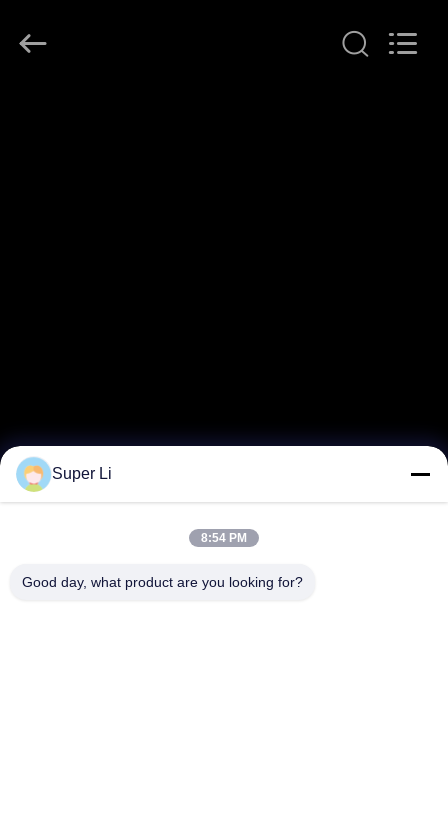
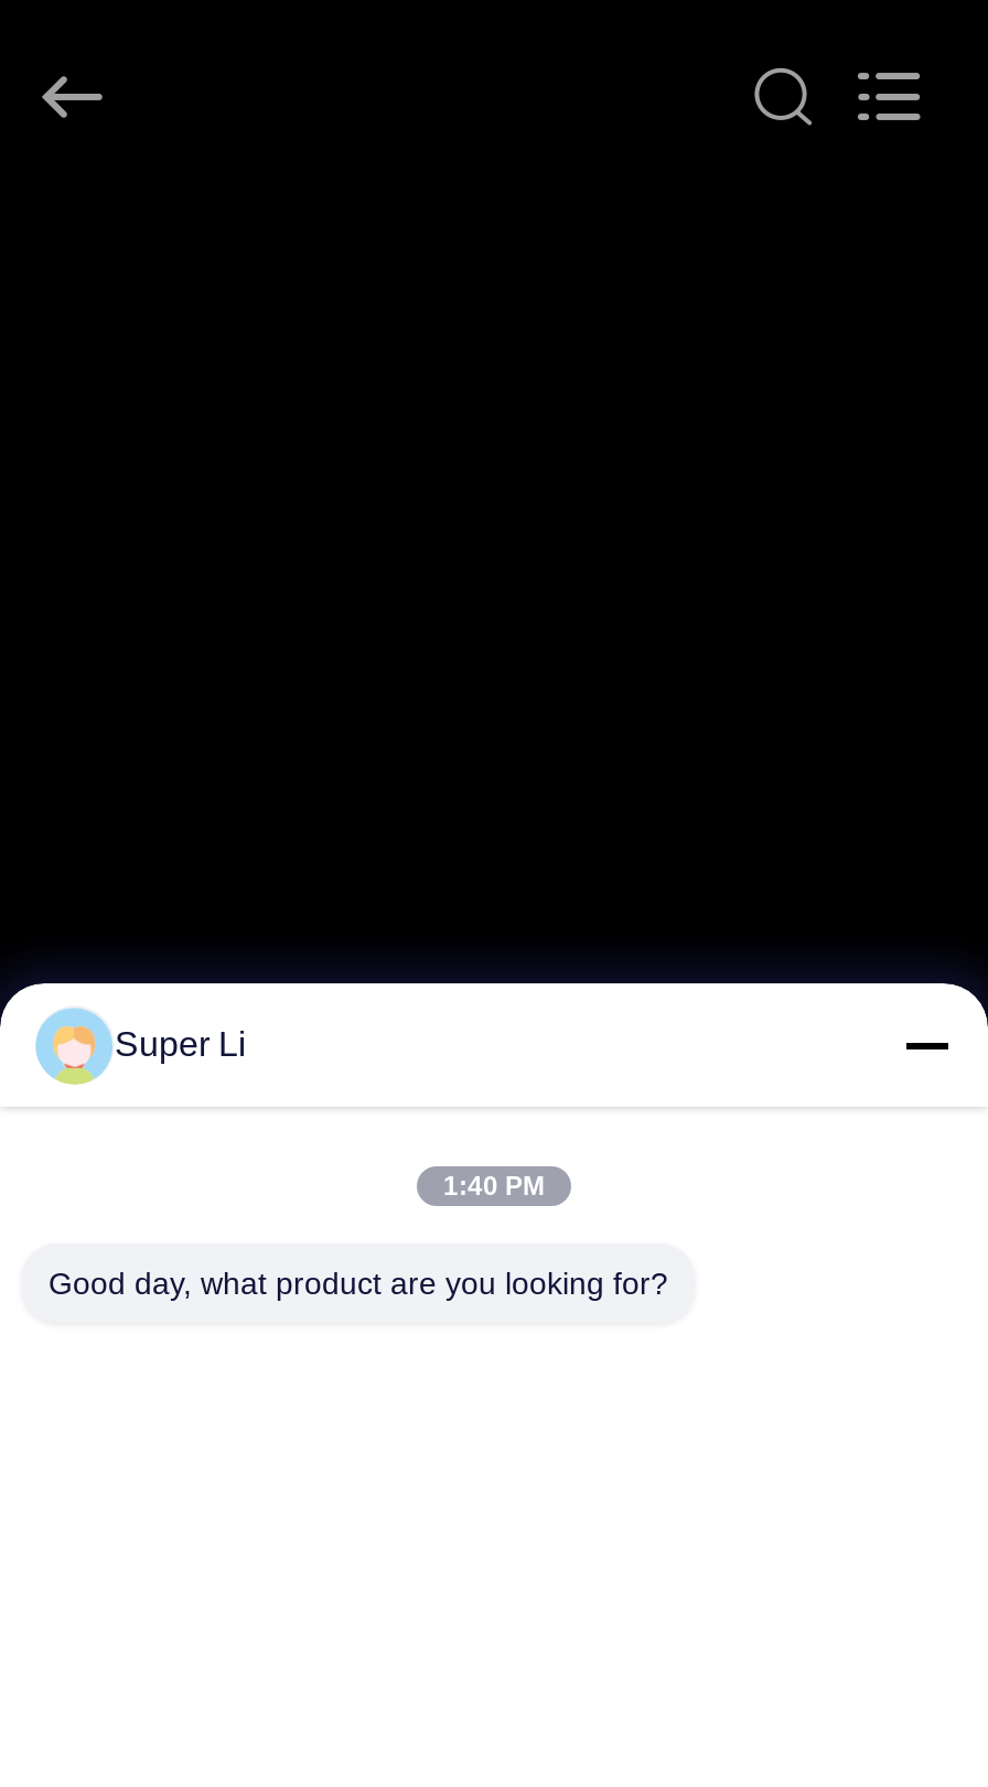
[201,531,247,545] 8:54 PM -> [443,1171,545,1202] 1:40 PM

